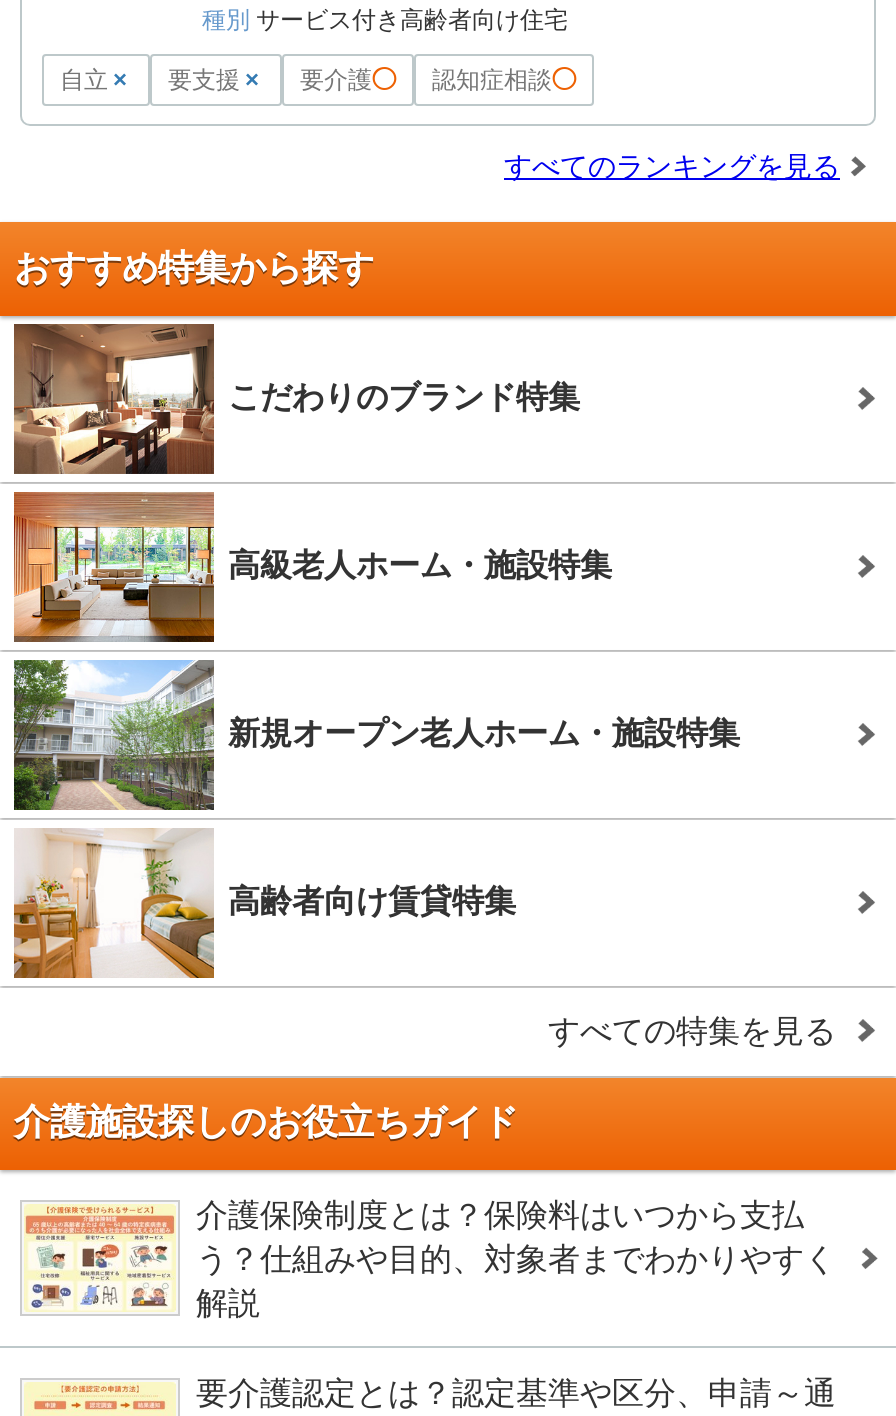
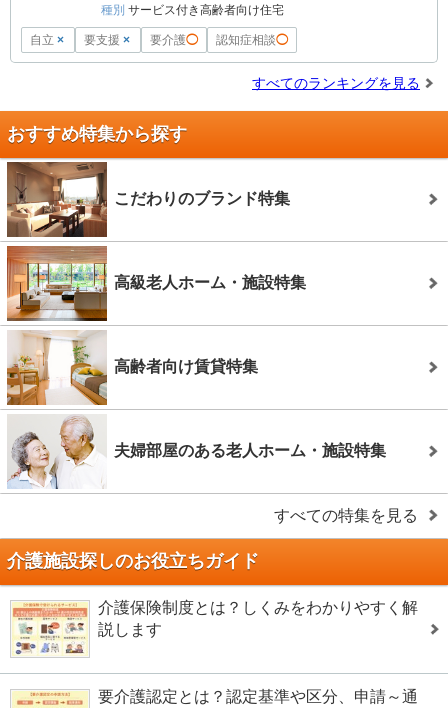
[12,658,740,810] [image] | 新規オープン老人ホーム・施設特集 -> none
moved [228,883,516,917] -> [114,358,258,375]: 高齢者向け賃貸特集
none -> [7,416,386,489] [image] | 夫婦部屋のある老人ホーム・施設特集
[196,1198,836,1320] 介護保険制度とは？保険料はいつから支払 | う？仕組みや目的、対象者までわかりやすく | 解説 -> [98,599,418,638] 介護保険制度とは？しくみをわかりやすく解 | 説します

